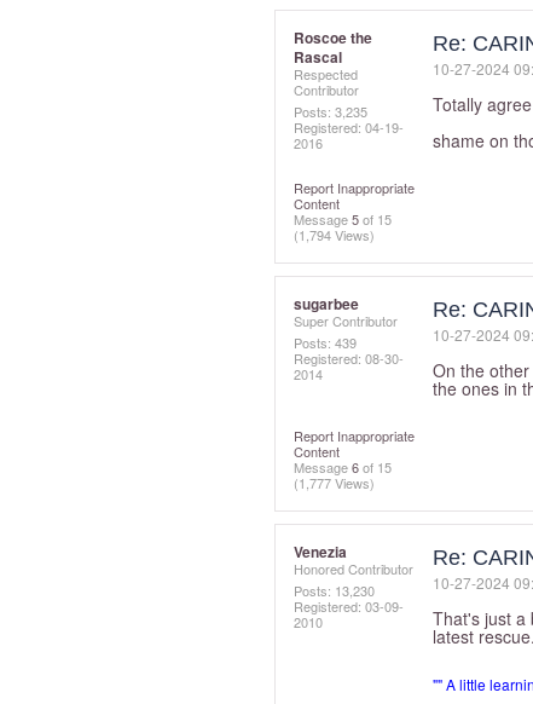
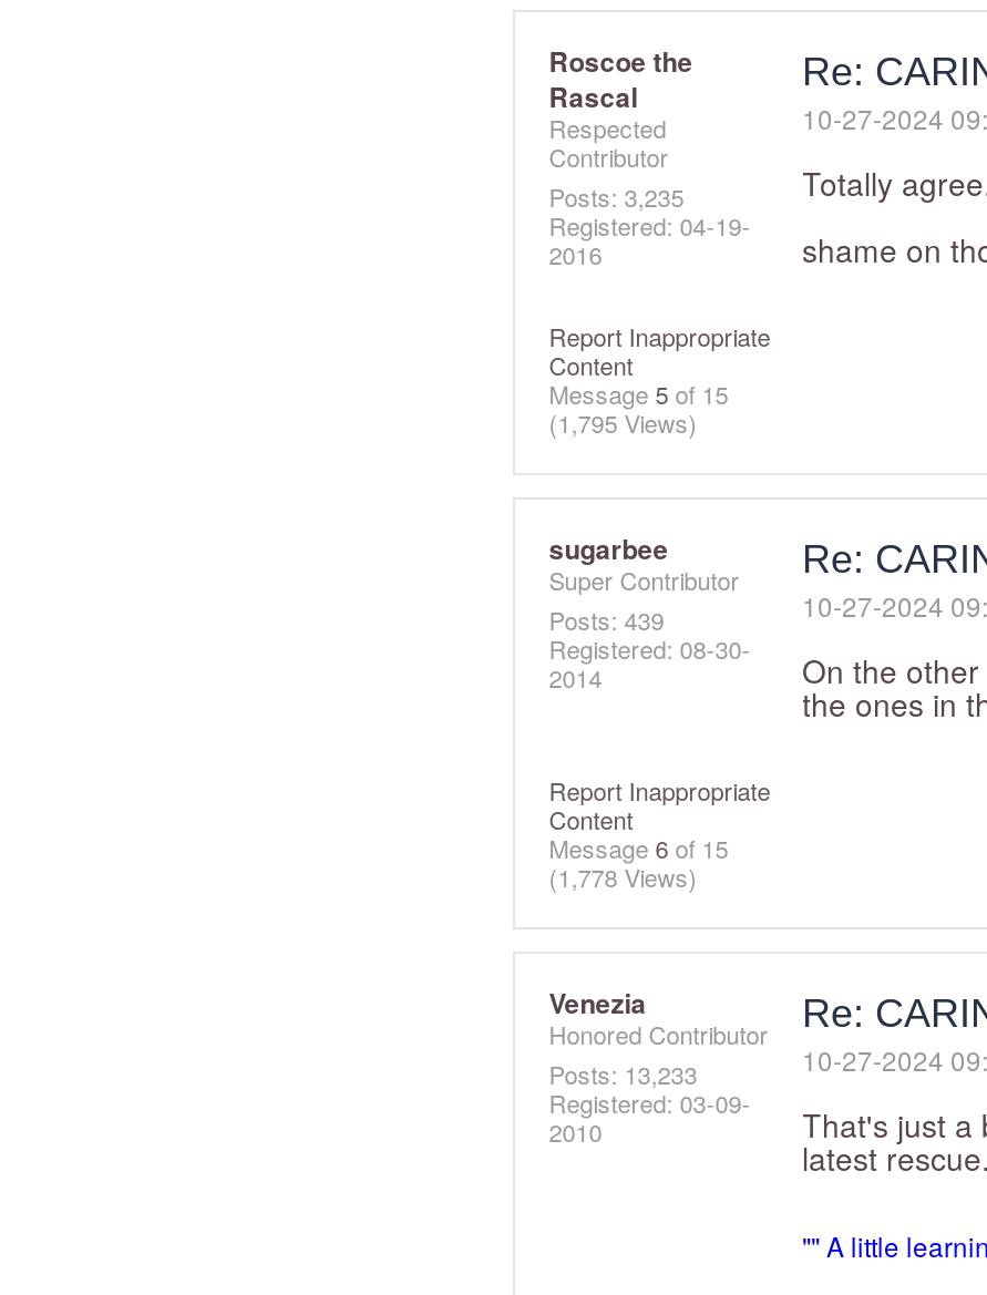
[294,225,375,245] (1,794 Views) -> [549,405,697,440] (1,795 Views)
[294,473,375,493] (1,777 Views) -> [549,859,697,895] (1,778 Views)
[294,581,375,600] Posts: 13,230 -> [549,1056,697,1092] Posts: 13,233

